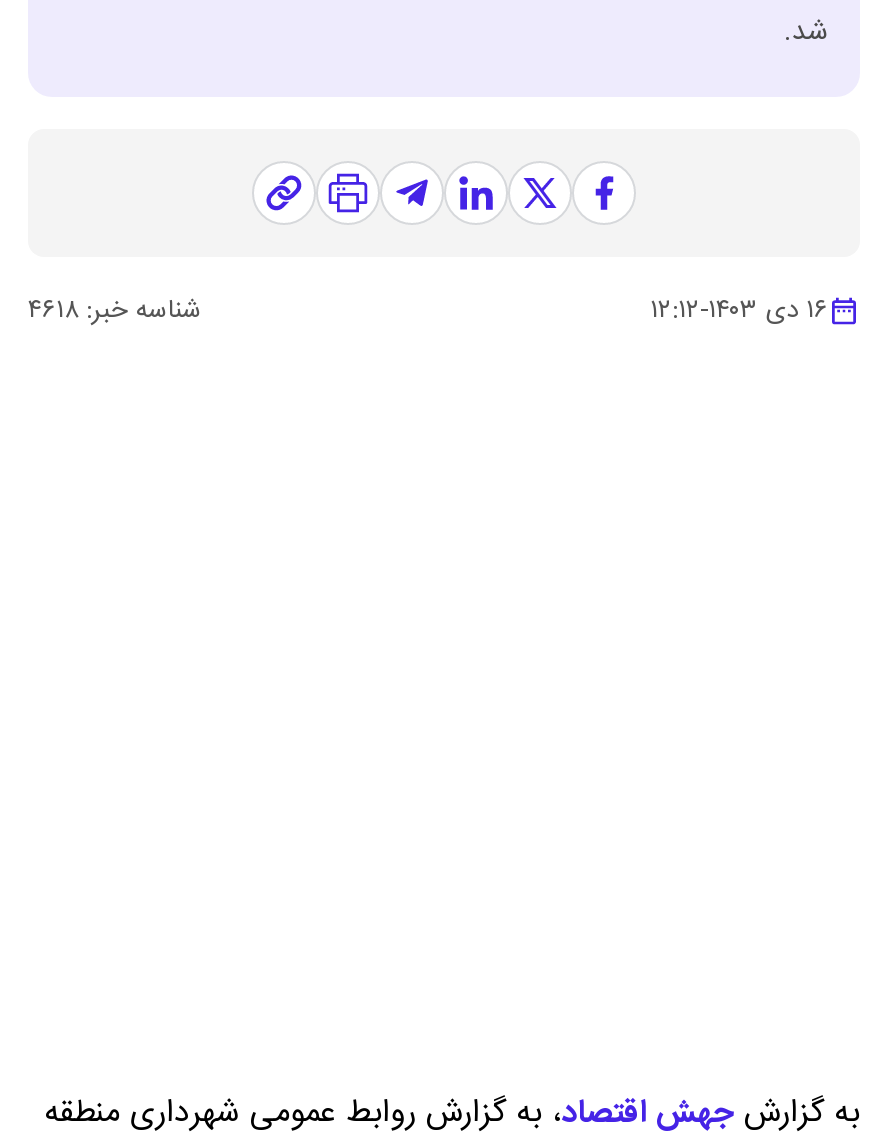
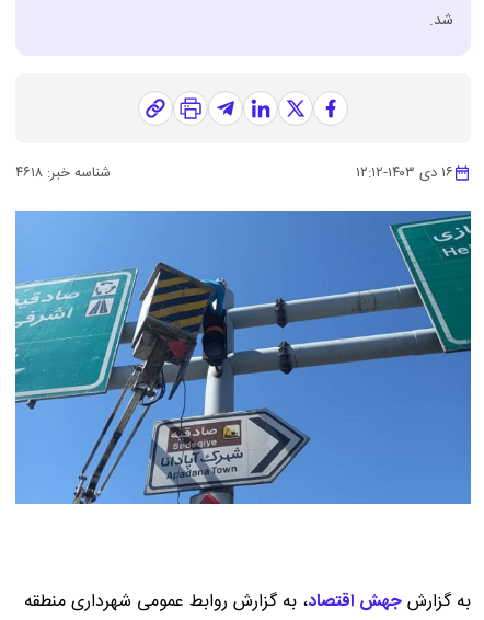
none -> [14,210,472,505] [image]

